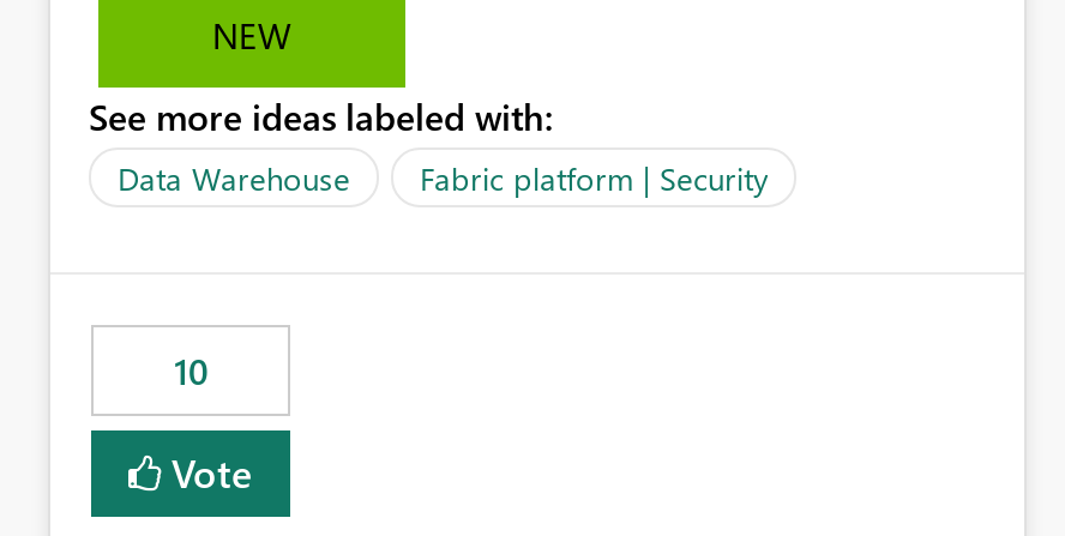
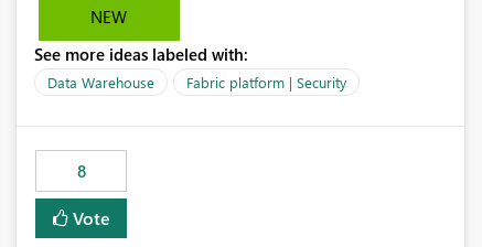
[174,348,207,395] 10 -> [77,160,85,182] 8

